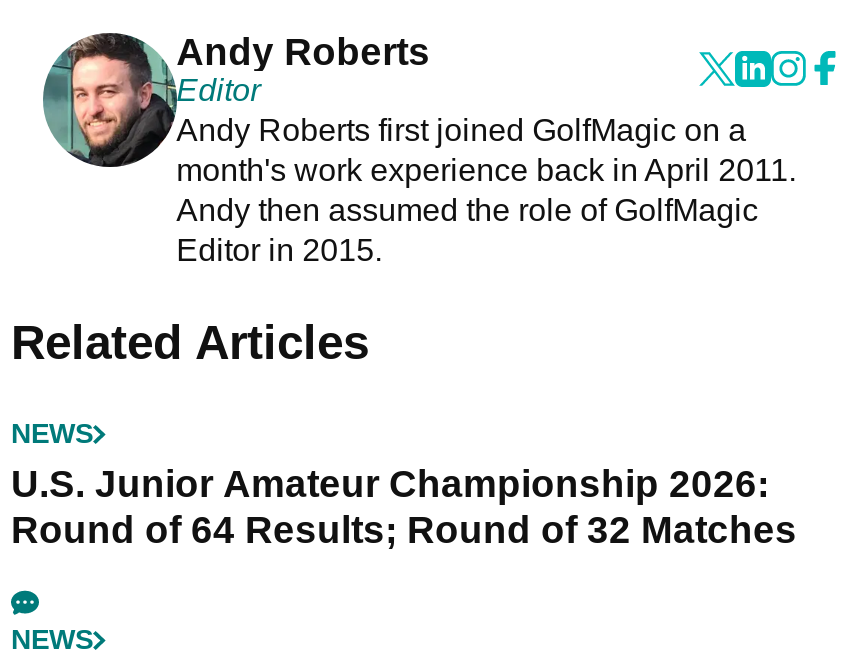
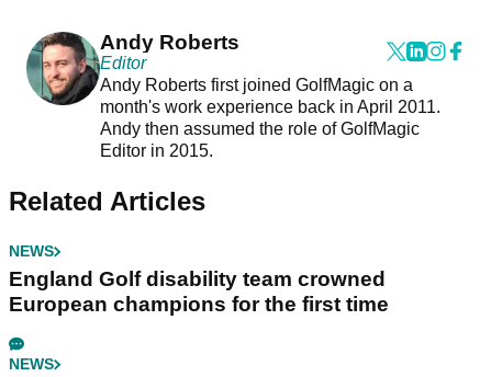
[11,464,797,552] U.S. Junior Amateur Championship 2026: | Round of 64 Results; Round of 32 Matches -> [9,268,389,316] England Golf disability team crowned | European champions for the first time

